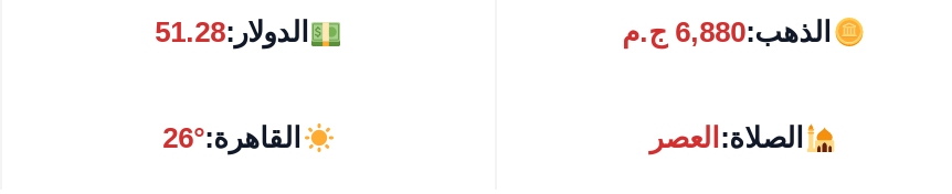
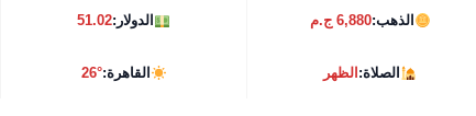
[155,14,309,47] الدولار:51.28 -> [77,11,154,28] الدولار:51.02
[650,120,804,153] الصلاة:العصر -> [323,64,400,80] الصلاة:الظهر

